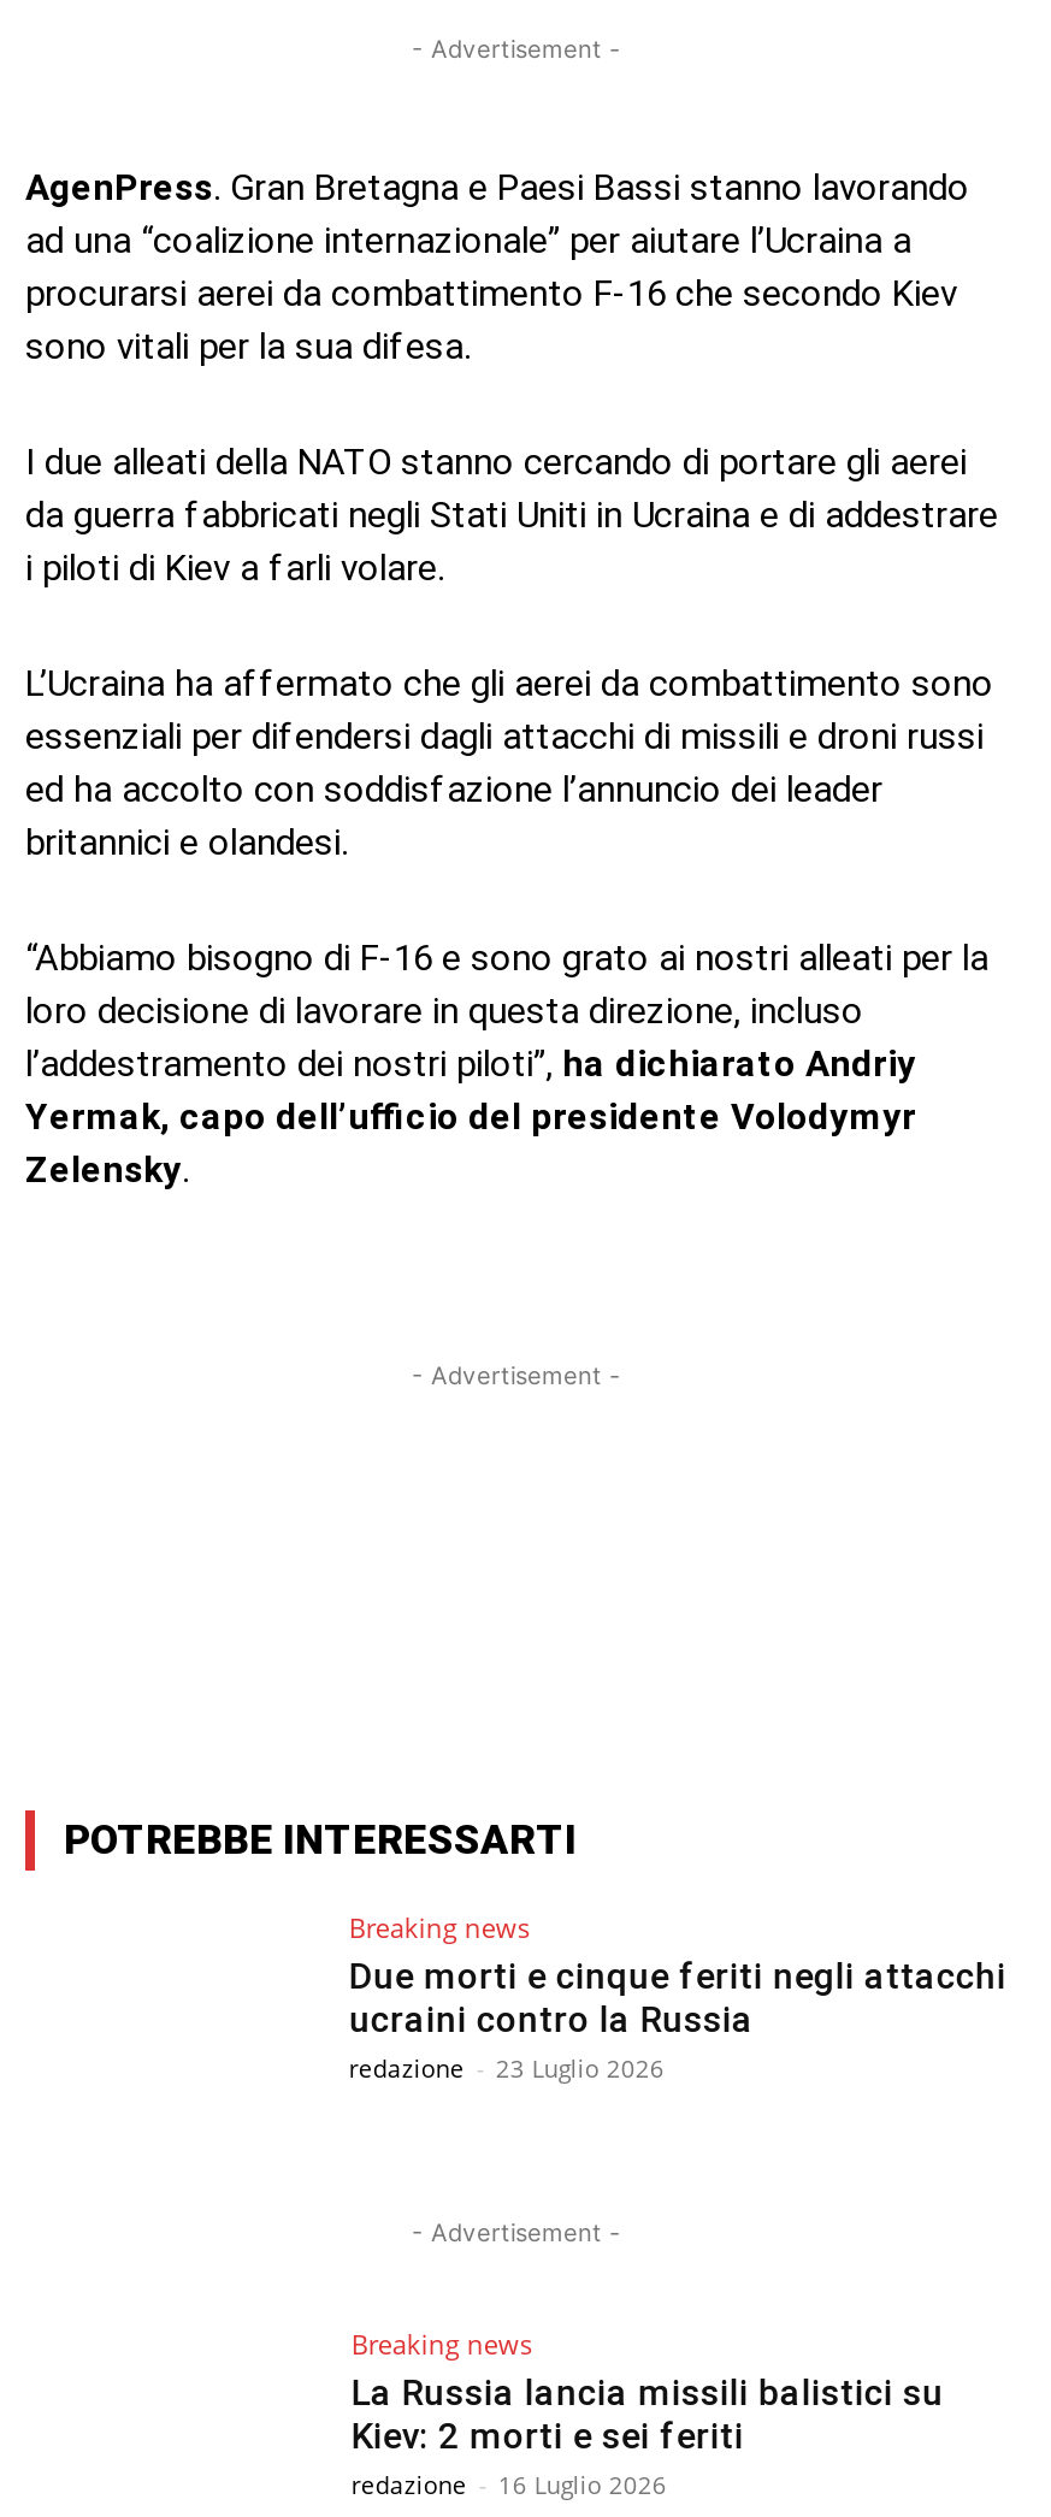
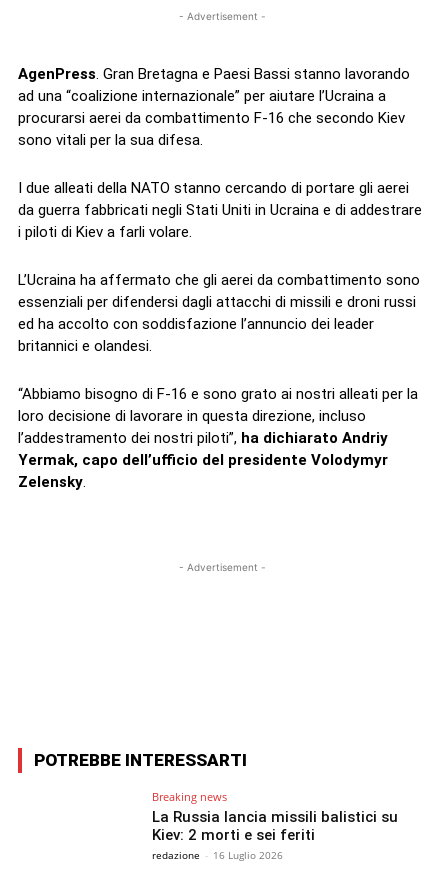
[349,1955,1006,2085] Due morti e cinque feriti negli attacchi | ucraini contro la Russia | redazione - 23 Luglio 2026 -> none
[351,2217,621,2361] - Advertisement - | Breaking news -> none

